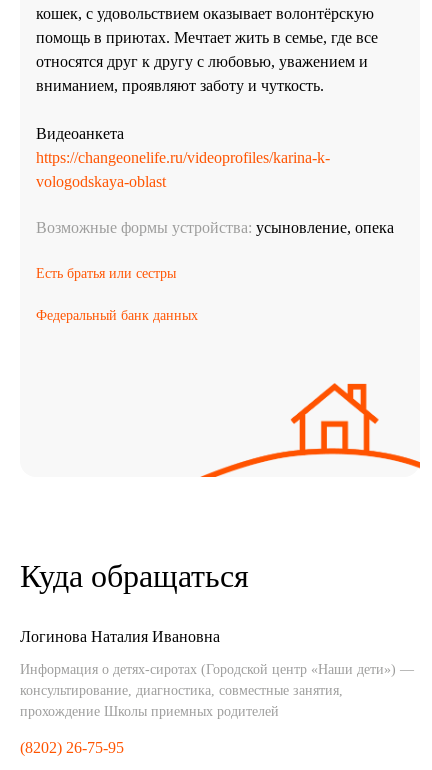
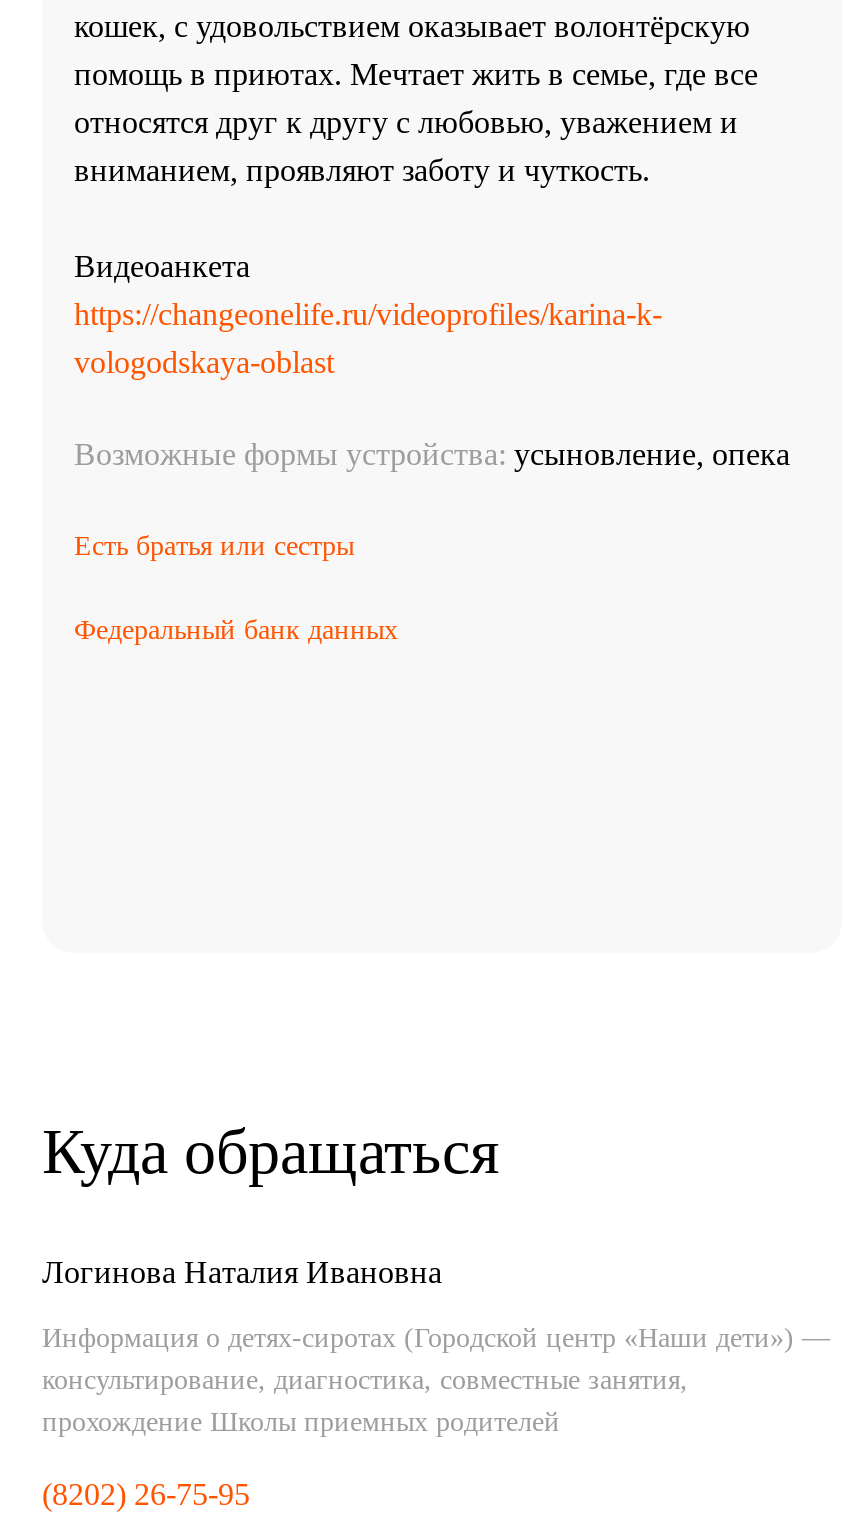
[200,382,421,478] [image] -> none

